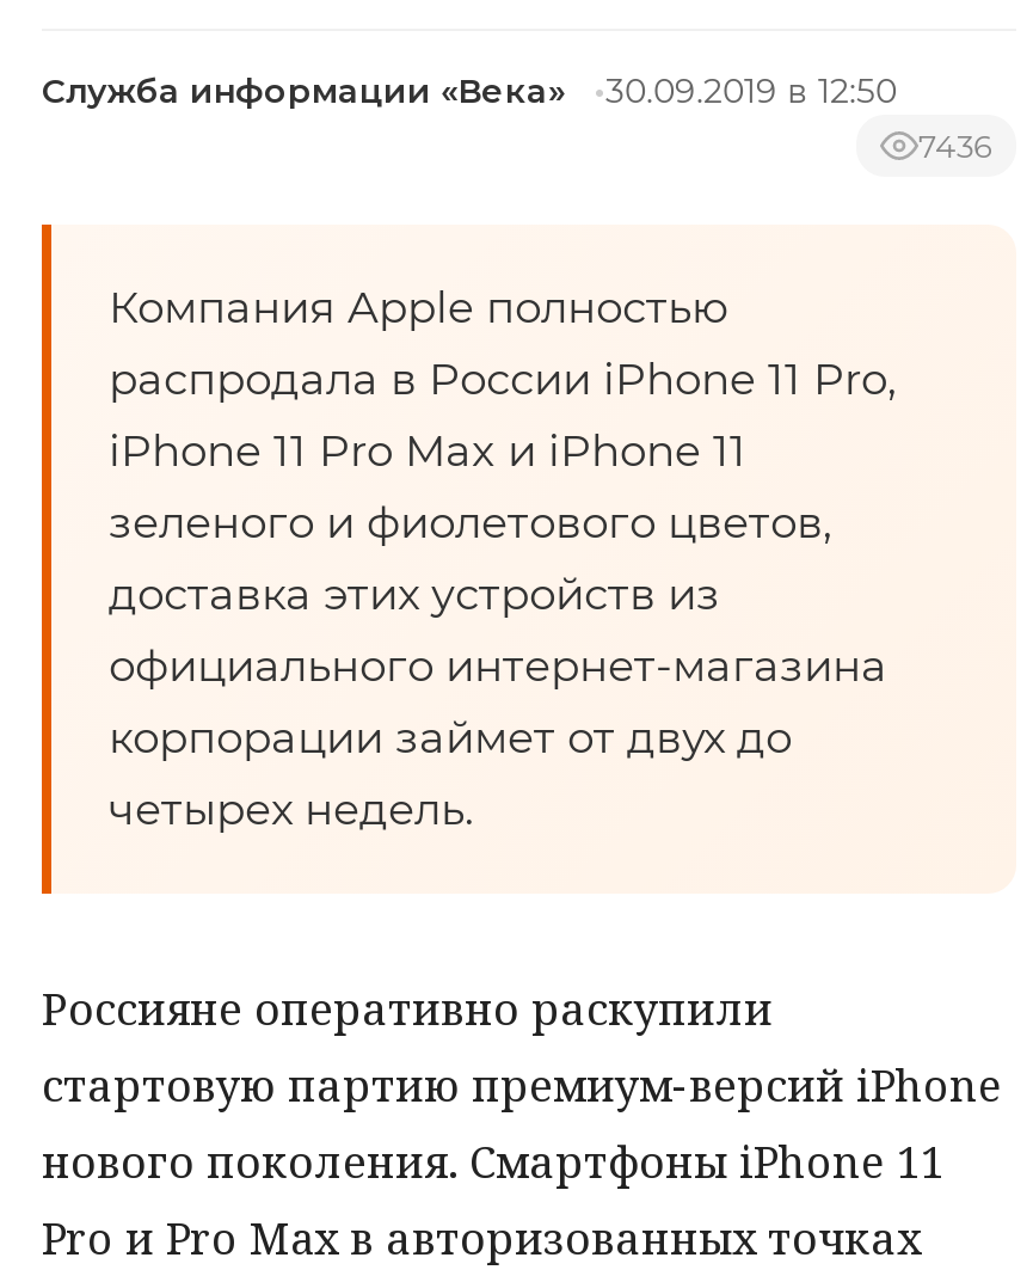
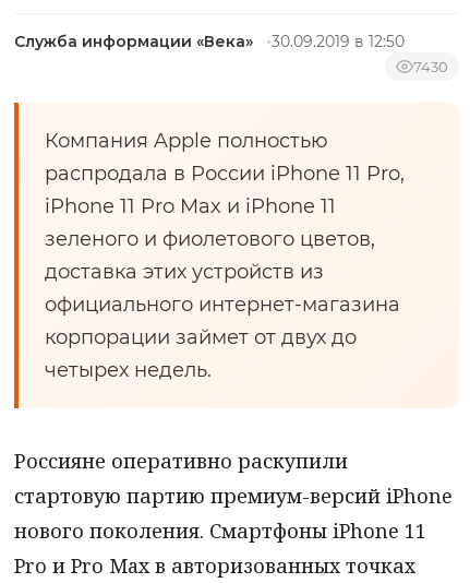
[918,127,992,165] 7436 -> [413,58,448,75] 7430

